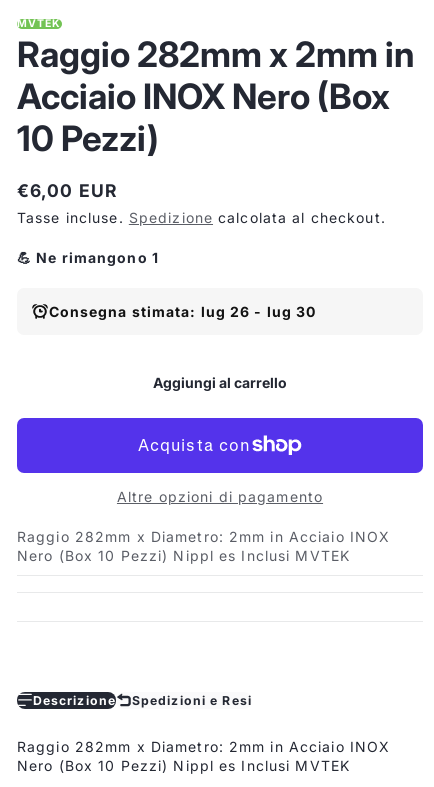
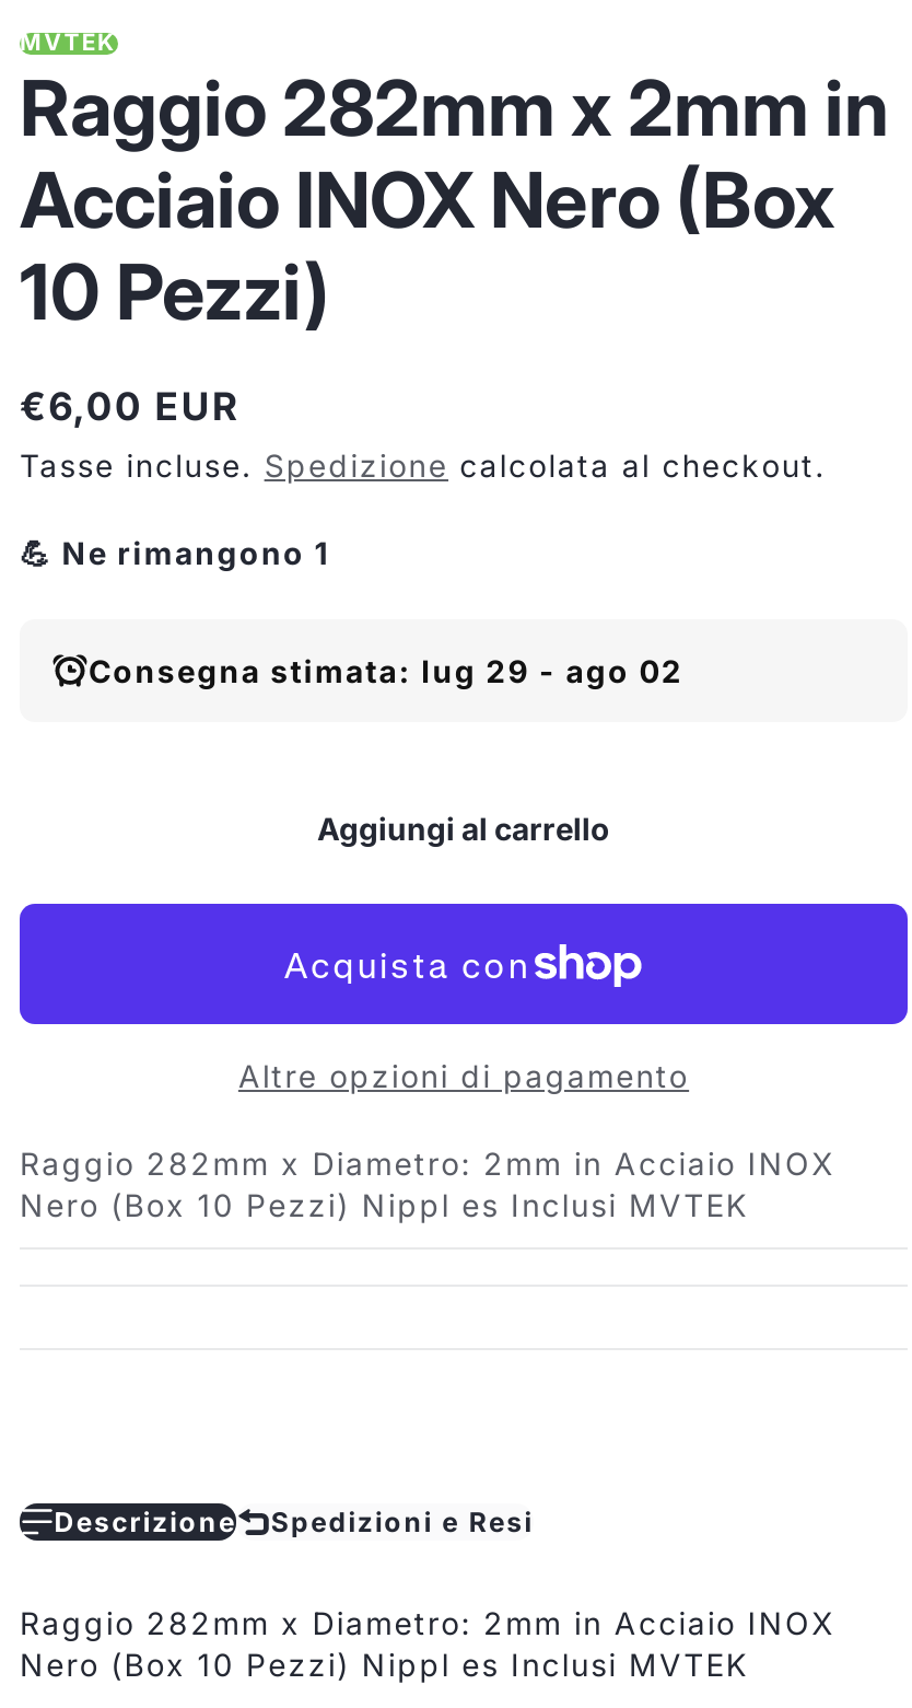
[48,303,316,320] Consegna stimata: lug 26 - lug 30 -> [89,652,683,689] Consegna stimata: lug 29 - ago 02

